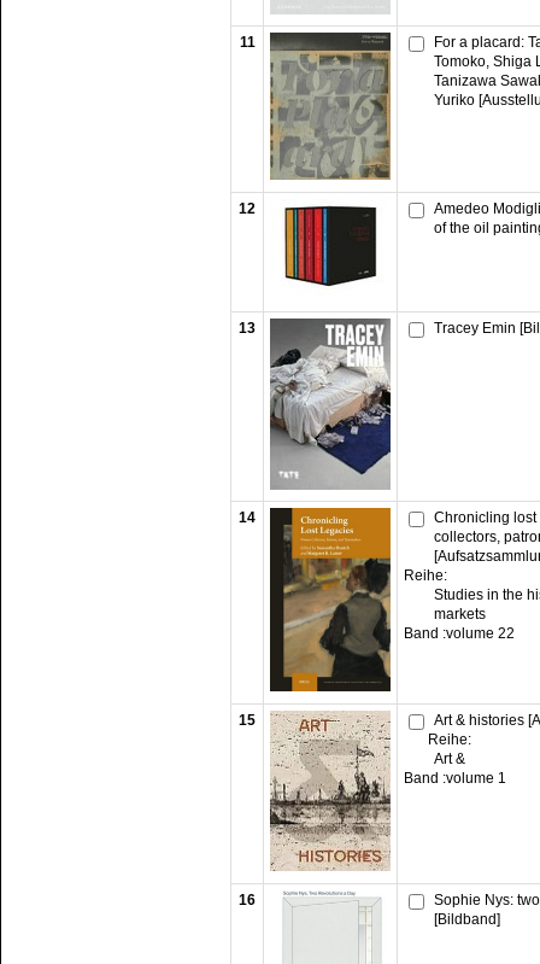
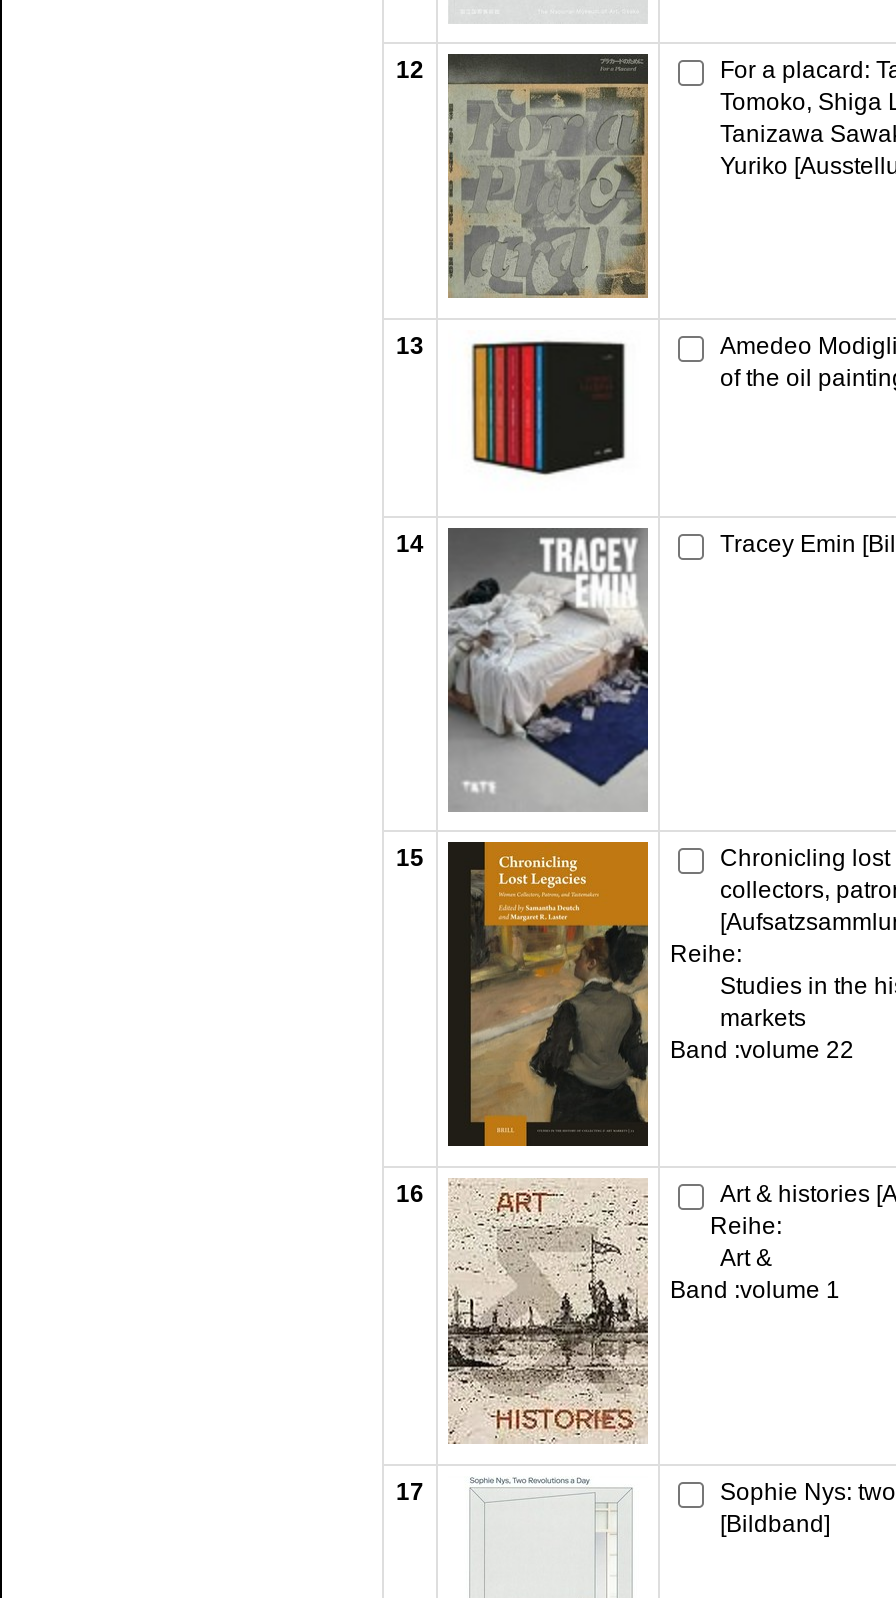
[239,34,255,50] 11 -> [396,56,424,84] 12
[239,200,256,217] 12 -> [396,332,424,360] 13
[239,319,256,336] 13 -> [396,530,424,558] 14
[239,509,256,526] 14 -> [396,844,424,872] 15
[239,712,256,728] 15 -> [396,1180,424,1208] 16
[239,891,256,908] 16 -> [396,1478,424,1506] 17

